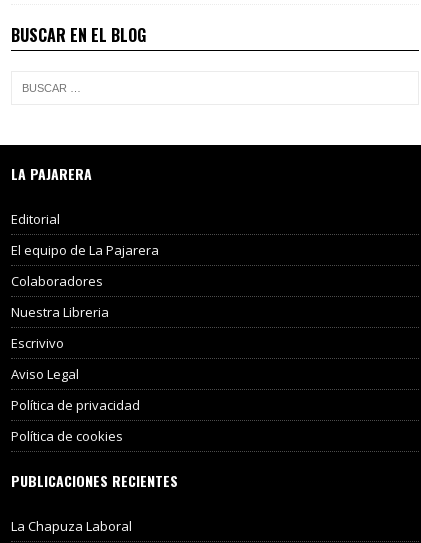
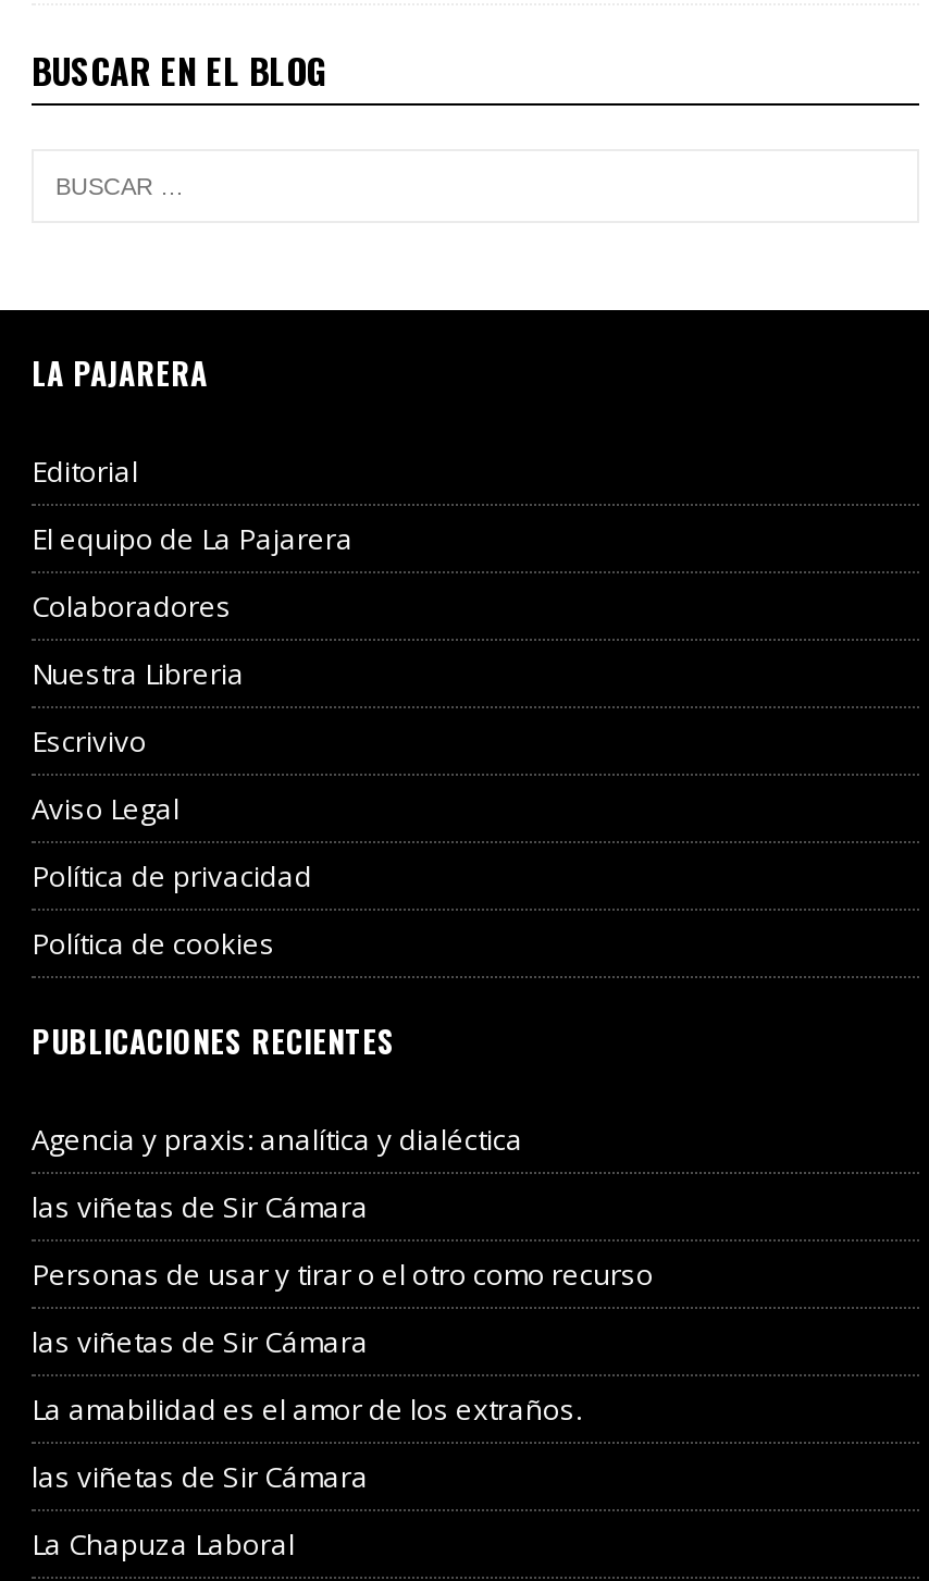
none -> [32,1120,654,1496] Agencia y praxis: analítica y dialéctica | las viñetas de Sir Cámara | Personas de usar y tirar o el otro como recurso | las viñetas de Sir Cámara | La amabilidad es el amor de los extraños. | las viñetas de Sir Cámara

